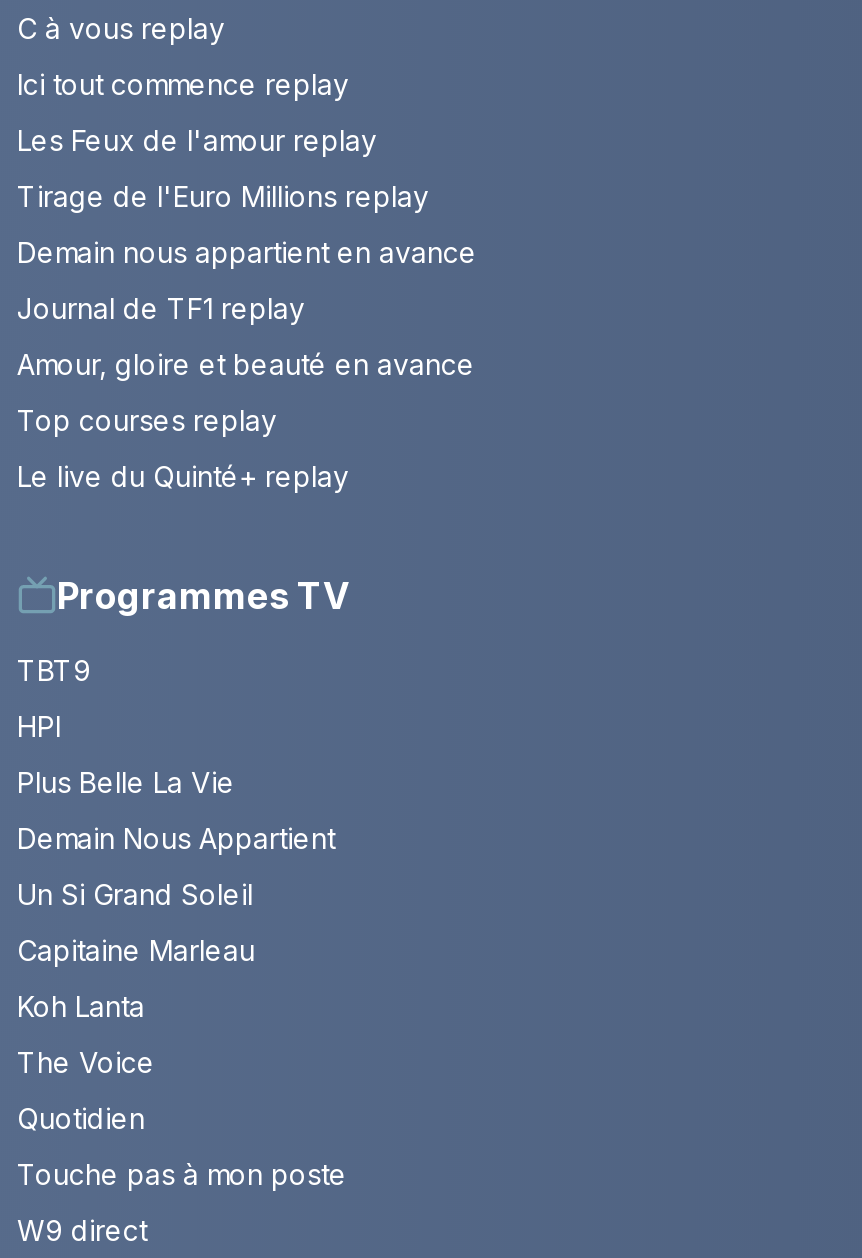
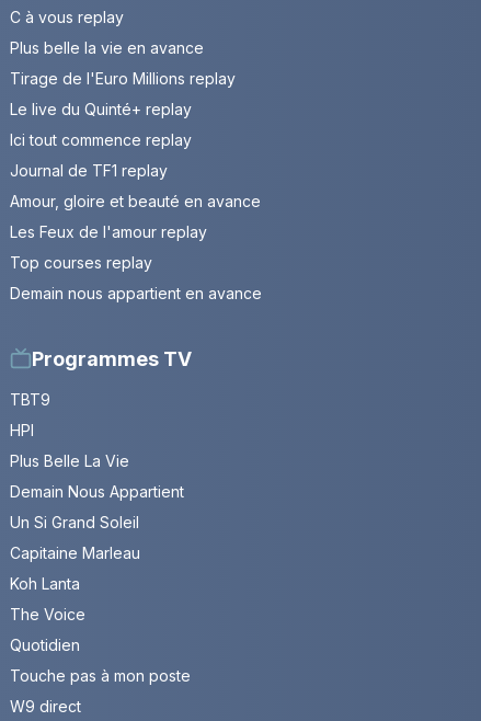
none -> [10,38,204,57] Plus belle la vie en avance
moved [17,67,349,101] -> [10,130,192,149]: Ici tout commence replay
moved [17,123,377,157] -> [10,222,207,241]: Les Feux de l'amour replay
moved [17,179,429,213] -> [10,69,236,87]: Tirage de l'Euro Millions replay
moved [17,235,477,269] -> [10,283,262,302]: Demain nous appartient en avance
moved [17,459,349,493] -> [10,99,192,118]: Le live du Quinté+ replay

